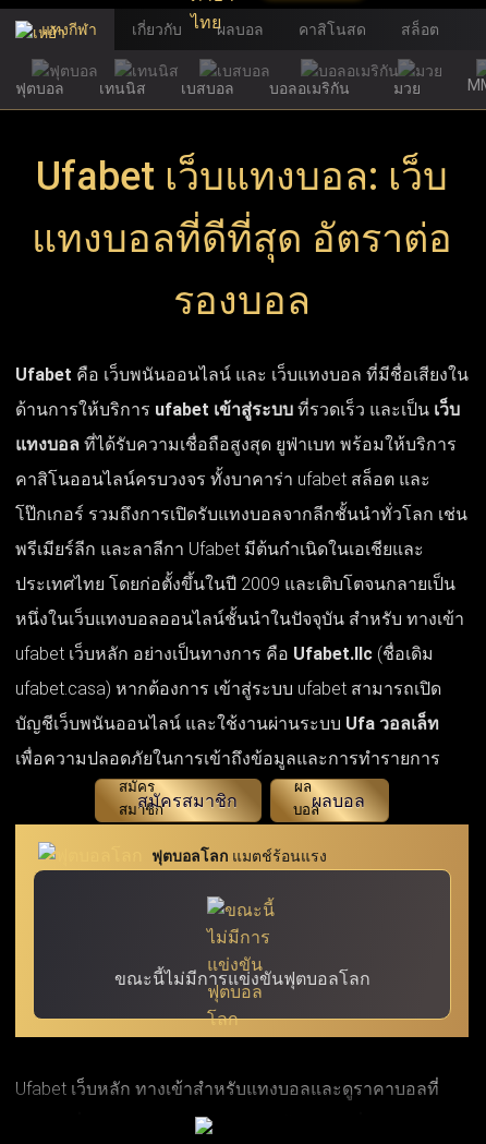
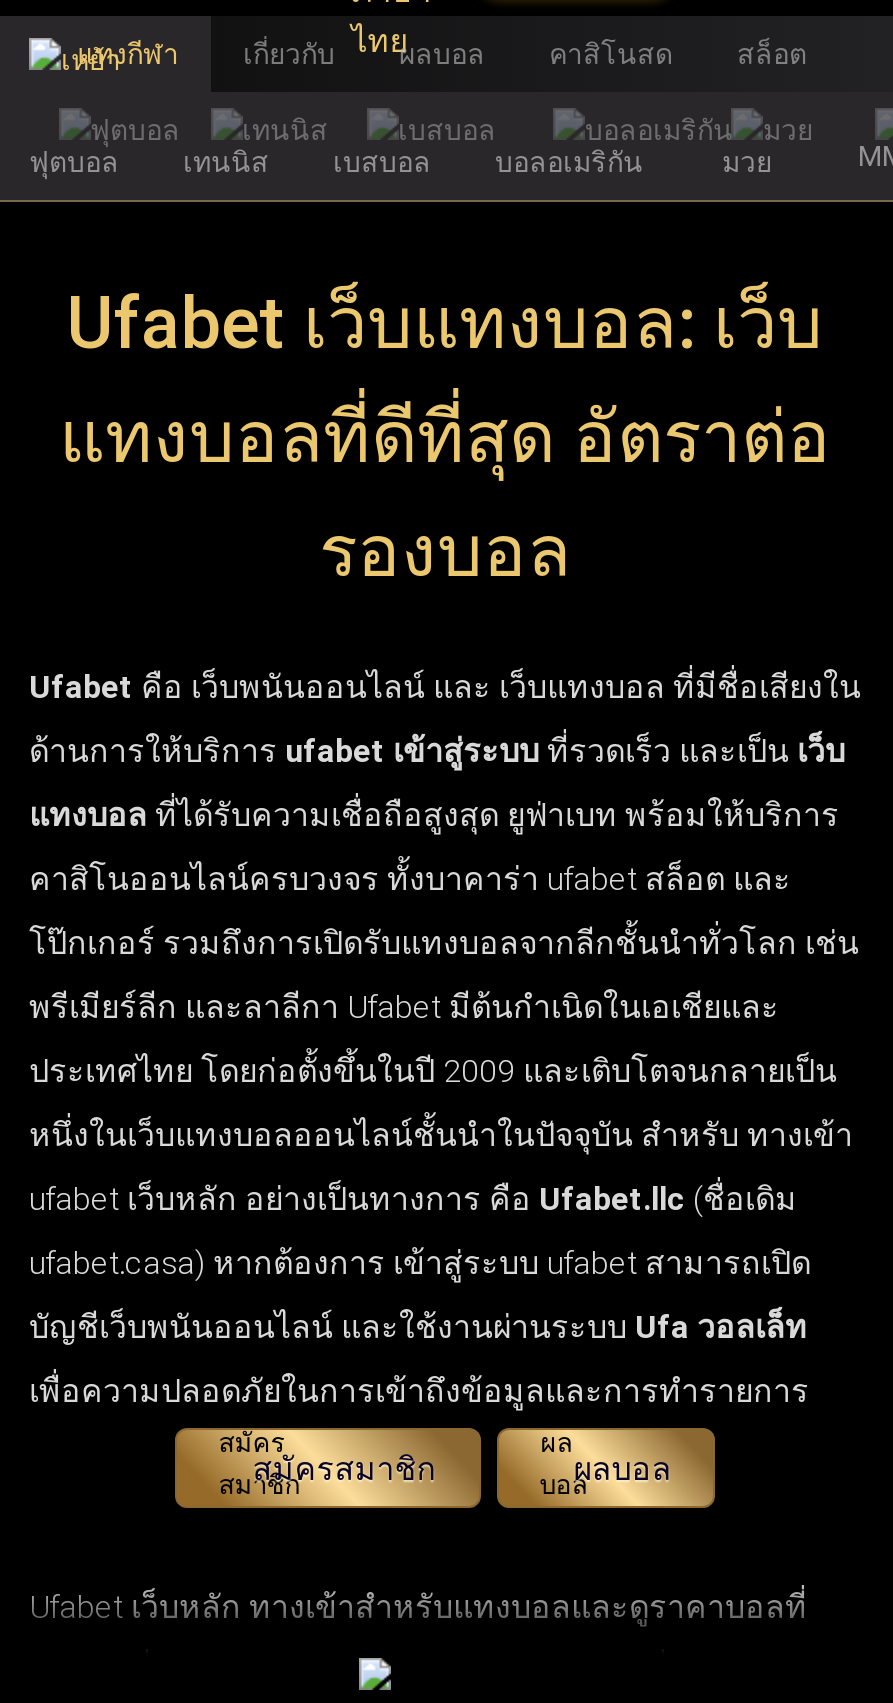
[14,823,470,1038] [image] | ฟุตบอลโลก แมตช์ร้อนแรง -> none
[114,968,370,989] ขณะนี้ไม่มีการแข่งขันฟุตบอลโลก -> none

